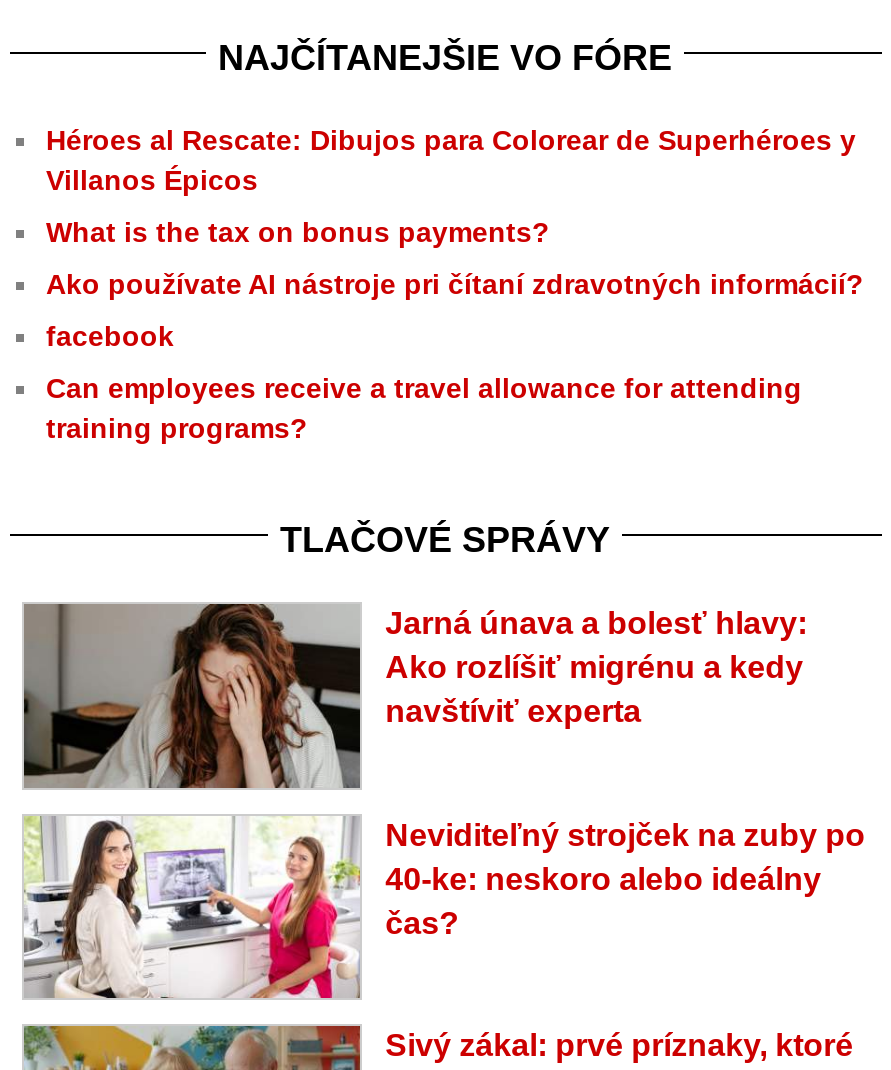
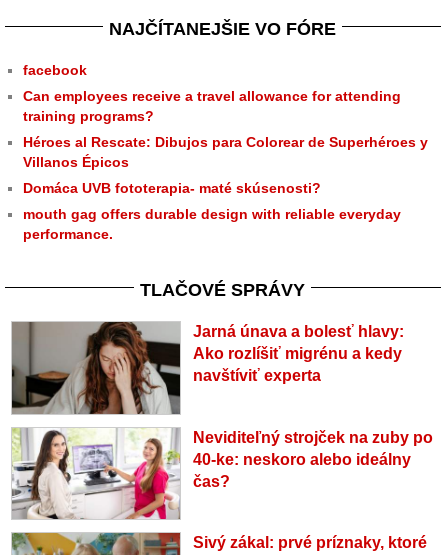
moved [46,124,856,196] -> [23,134,428,170]: Héroes al Rescate: Dibujos para Colorear de Superhéroes y | Villanos Épicos
[46,216,864,300] What is the tax on bonus payments? | Ako používate AI nástroje pri čítaní zdravotných informácií? -> none
moved [46,320,802,444] -> [23,62,401,124]: facebook | Can employees receive a travel allowance for attending | training programs?
none -> [23,180,401,242] Domáca UVB fototerapia- maté skúsenosti? | mouth gag offers durable design with reliable everyday | performance.

